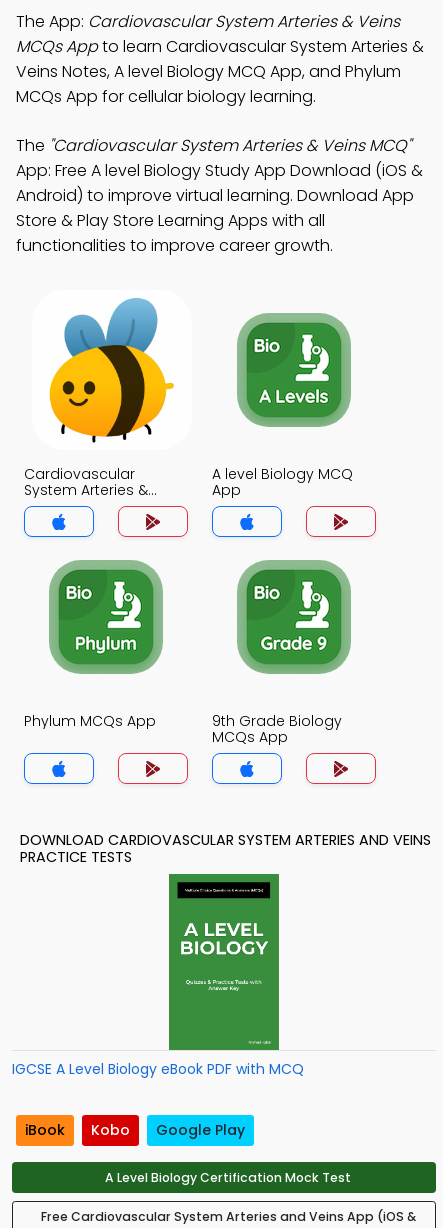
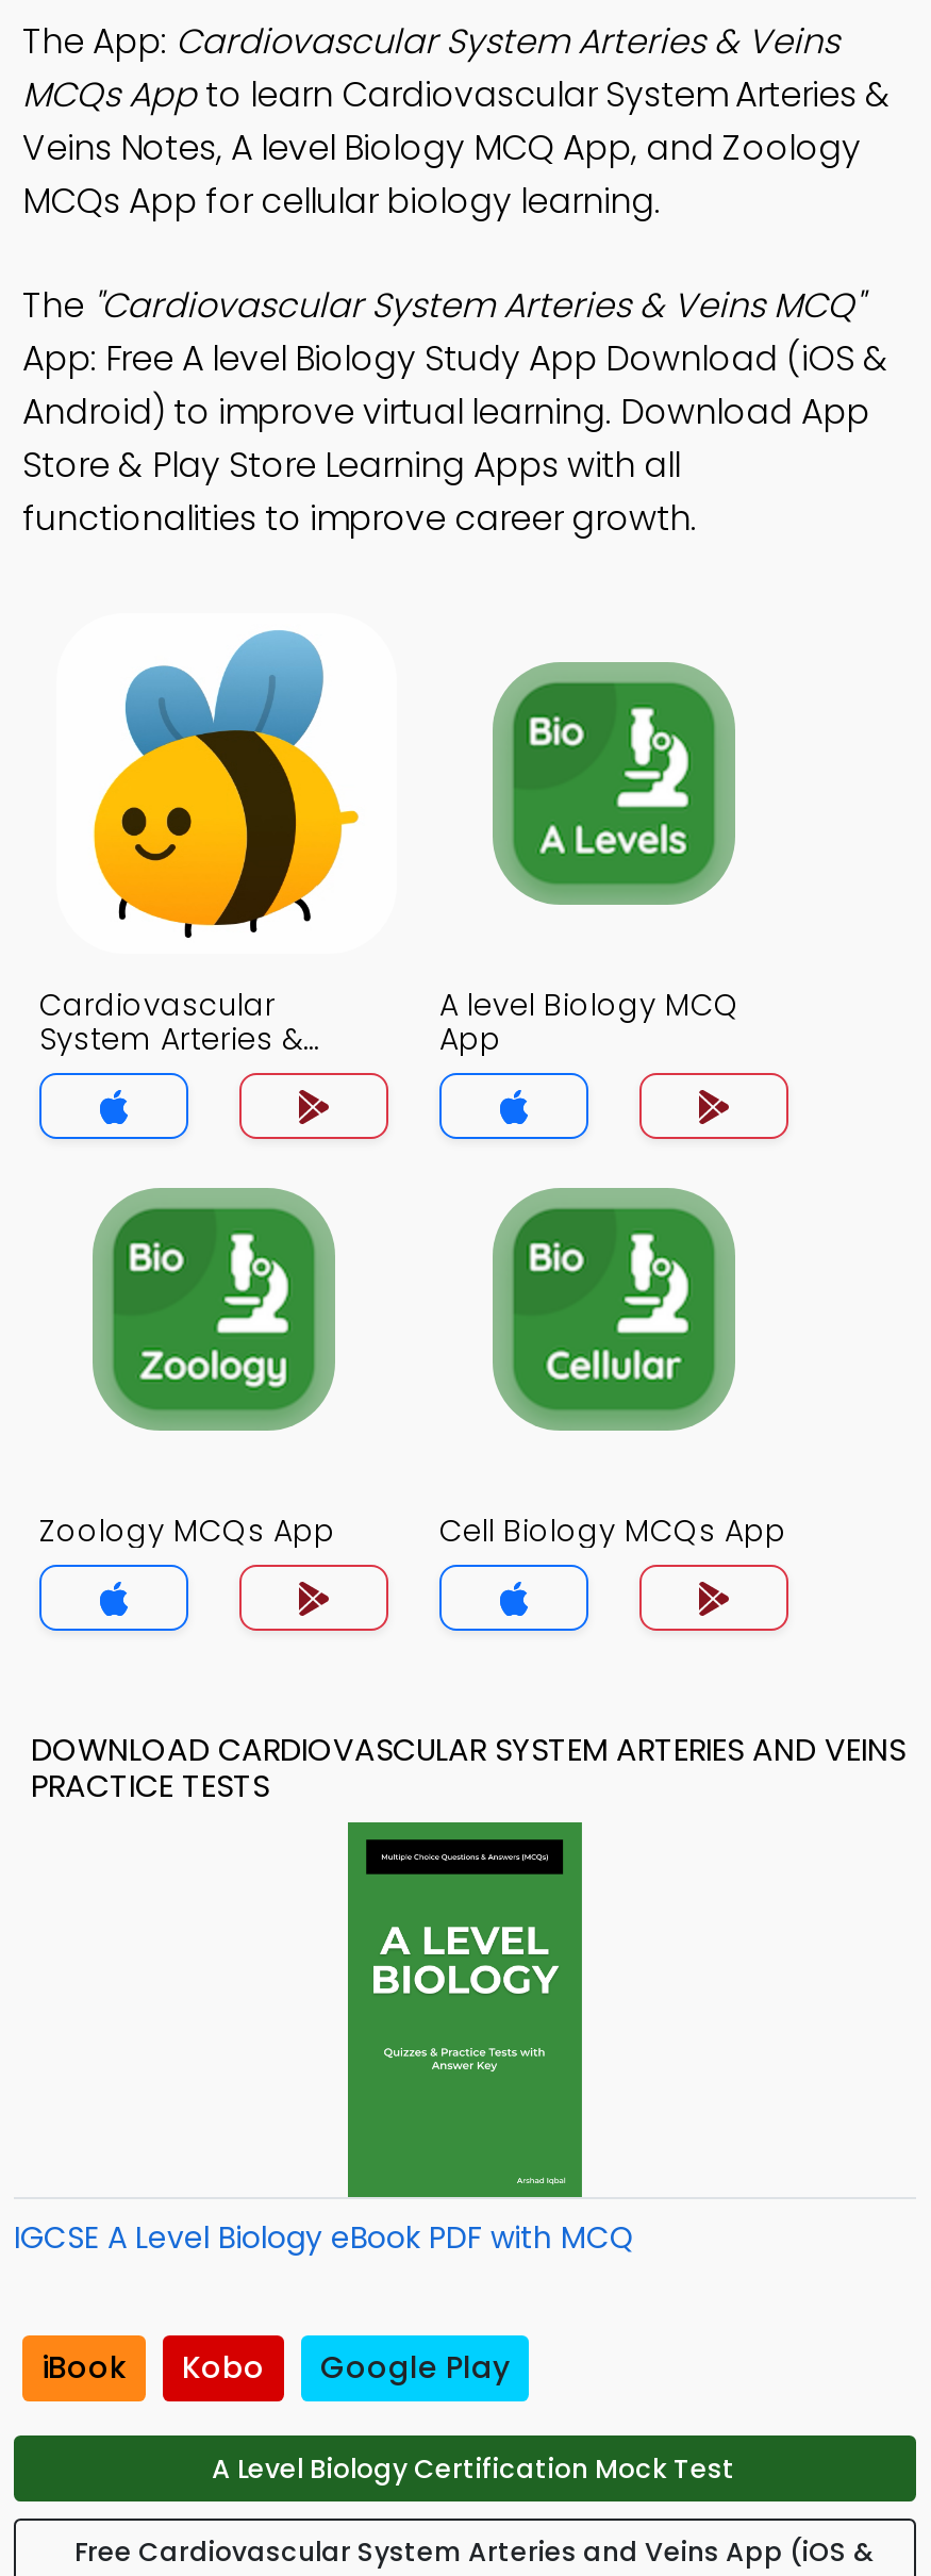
[16,60,401,83] Veins Notes, A level Biology MCQ App, and Phylum -> [22,123,861,172] Veins Notes, A level Biology MCQ App, and Zoology
[24,711,342,747] Phylum MCQs App | 9th Grade Biology | MCQs App -> [39,1509,786,1552] Zoology MCQs App | Cell Biology MCQs App

